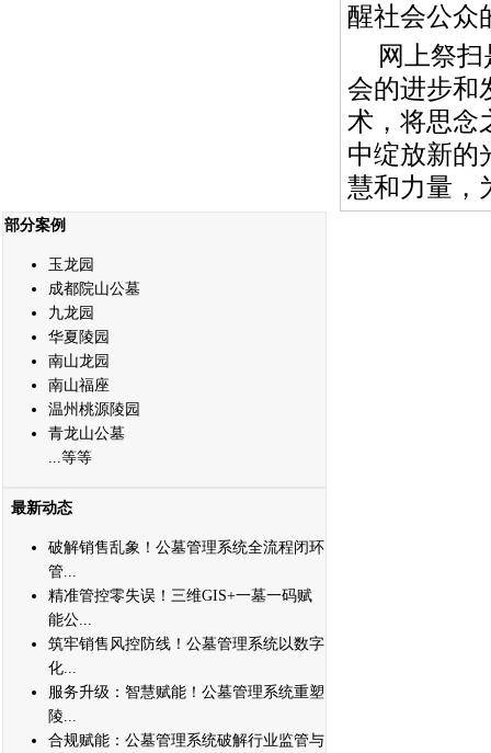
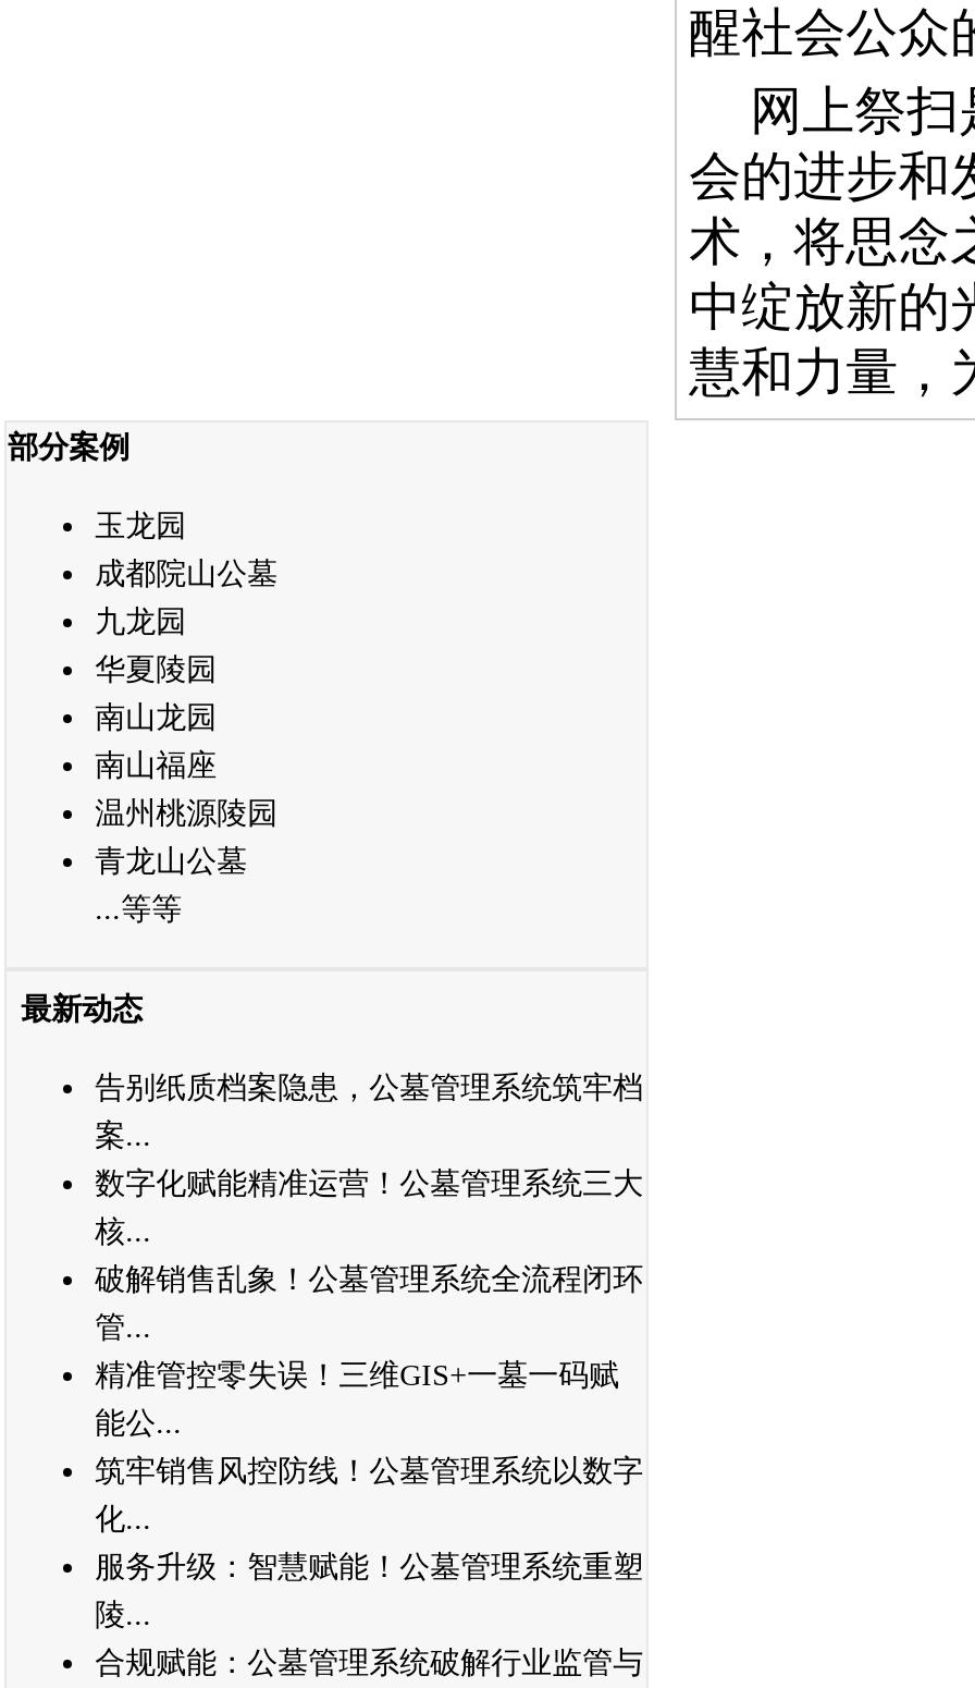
none -> [95,1072,643,1248] 告别纸质档案隐患，公墓管理系统筑牢档 | 案... | 数字化赋能精准运营！公墓管理系统三大 | 核...

